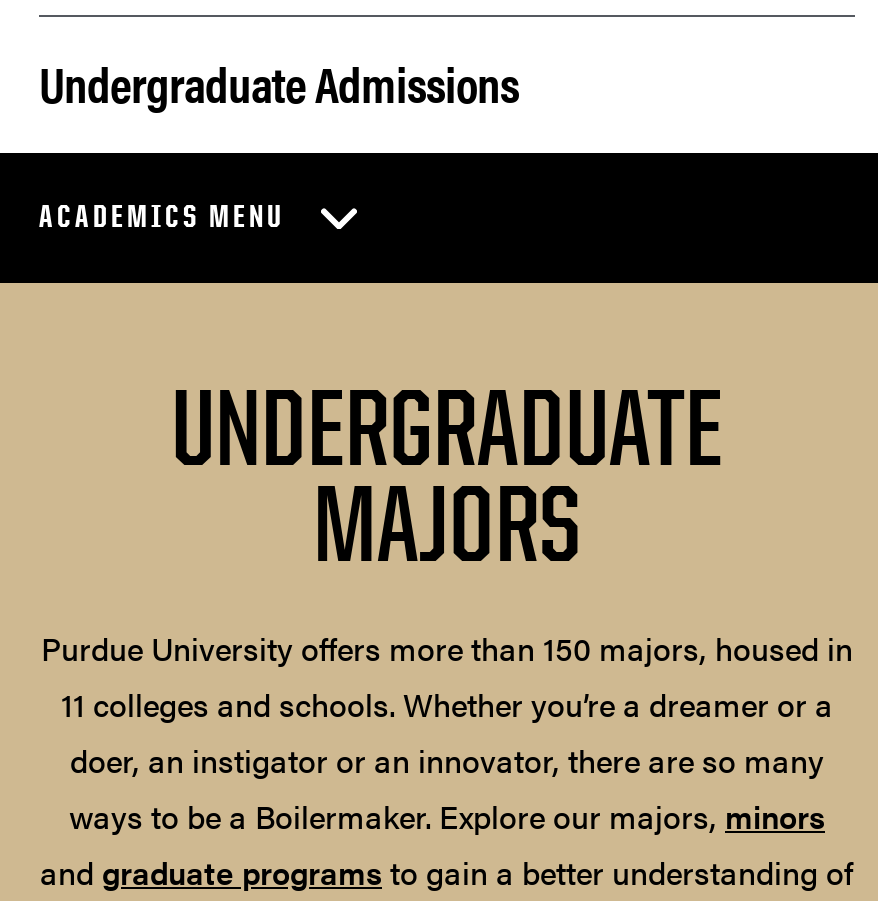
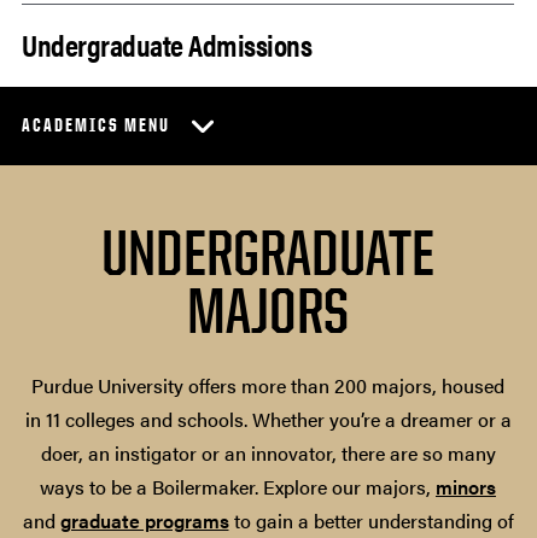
[41,625,853,727] Purdue University offers more than 150 majors, housed in | 11 colleges and schools. Whether you’re a dreamer or a -> [25,372,511,433] Purdue University offers more than 200 majors, housed | in 11 colleges and schools. Whether you’re a dreamer or a

